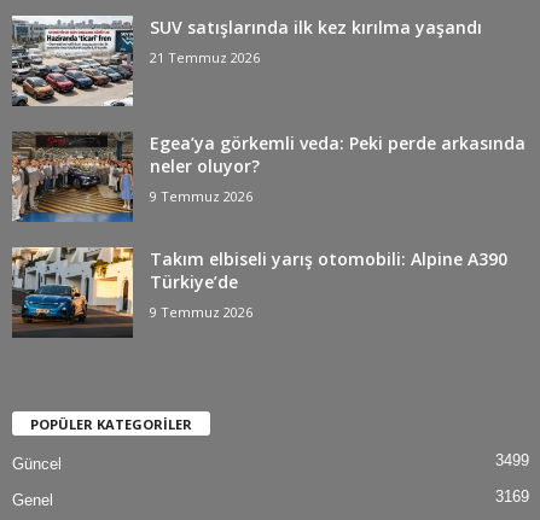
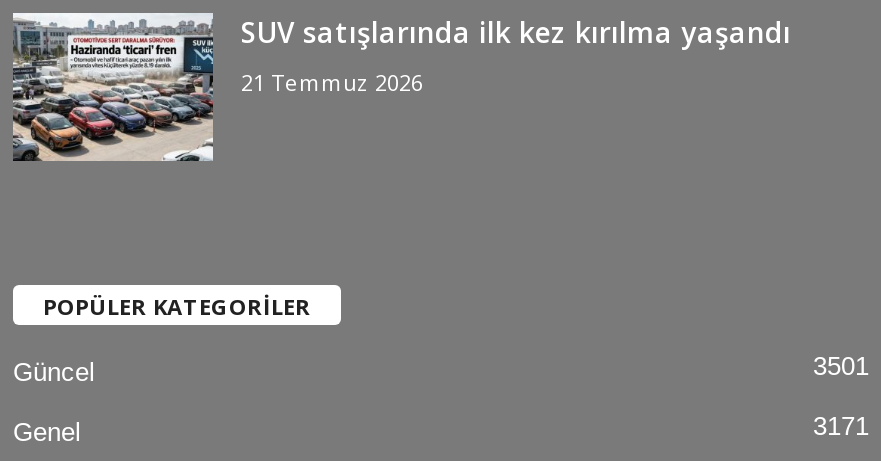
[12,131,526,321] [image] | Egea’ya görkemli veda: Peki perde arkasında | neler oluyor? | 9 Temmuz 2026 | Takım elbiseli yarış otomobili: Alpine A390 | Türkiye’de | 9 Temmuz 2026 -> none
[12,246,133,339] [image] -> none
[495,451,529,469] 3499 -> [813,350,869,380] 3501
[495,487,529,505] 3169 -> [813,410,869,440] 3171

